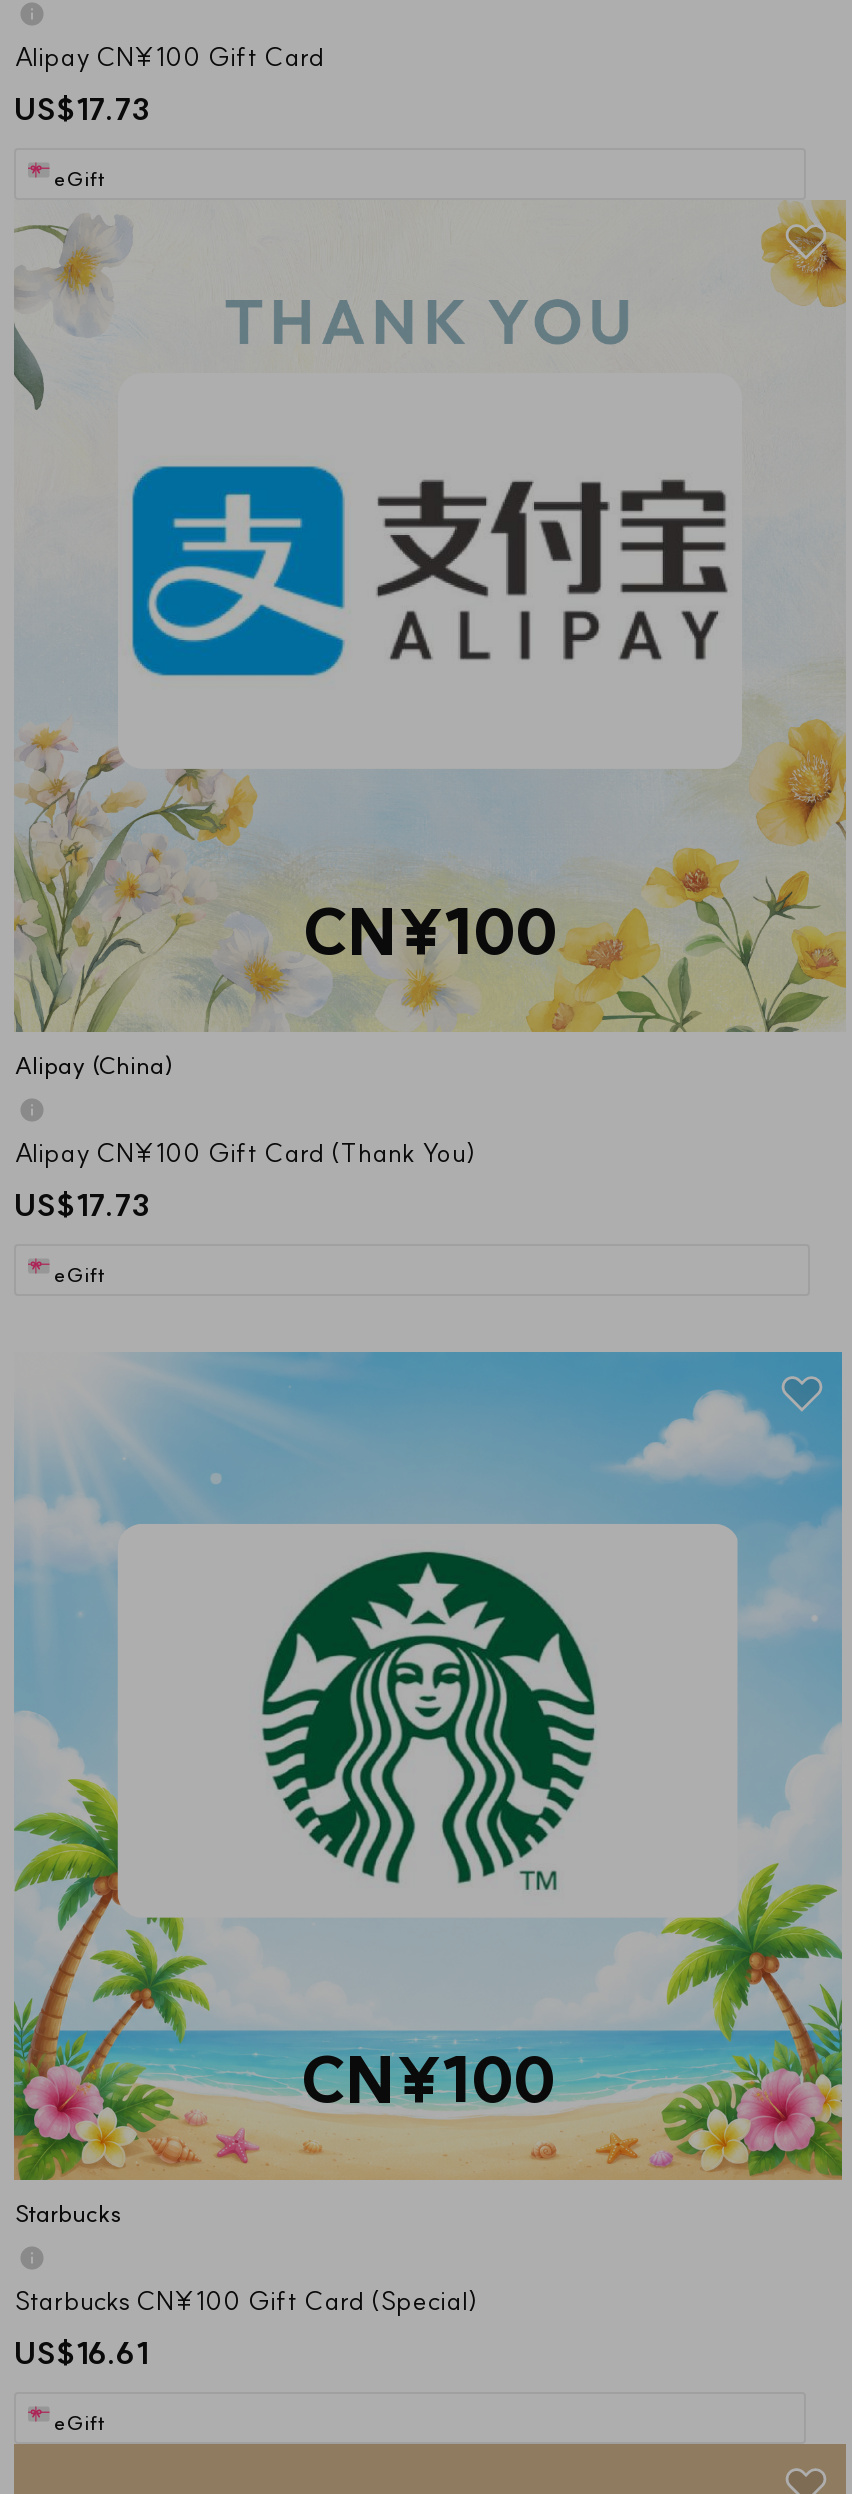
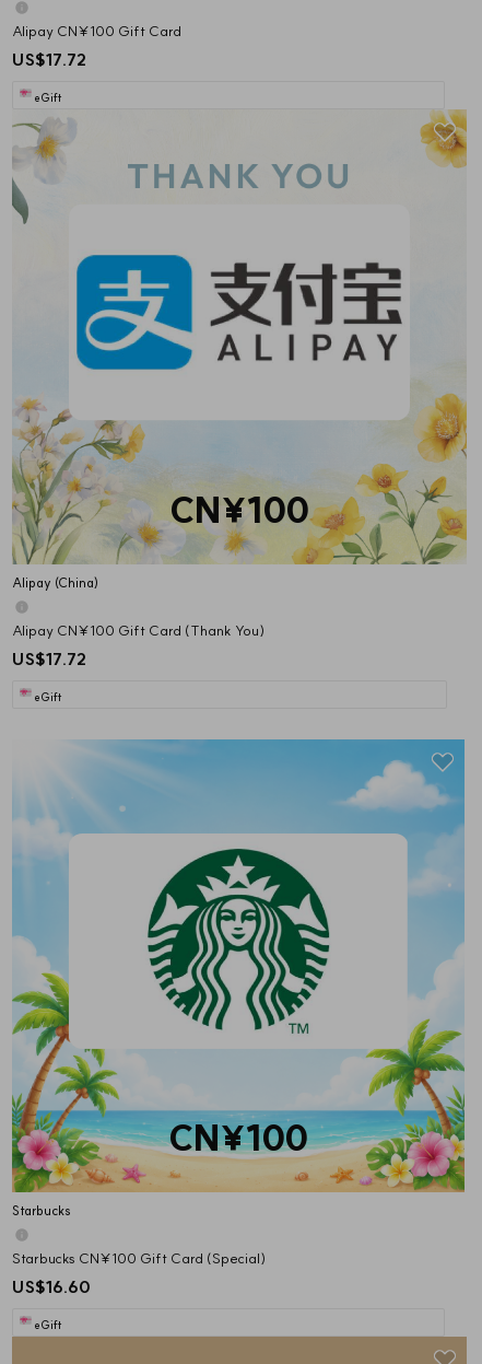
[14,90,152,128] US$17.73 -> [12,49,86,70] US$17.72
[14,1186,152,1224] US$17.73 -> [12,649,86,669] US$17.72
[14,2334,148,2372] US$16.61 -> [12,1276,91,1297] US$16.60

